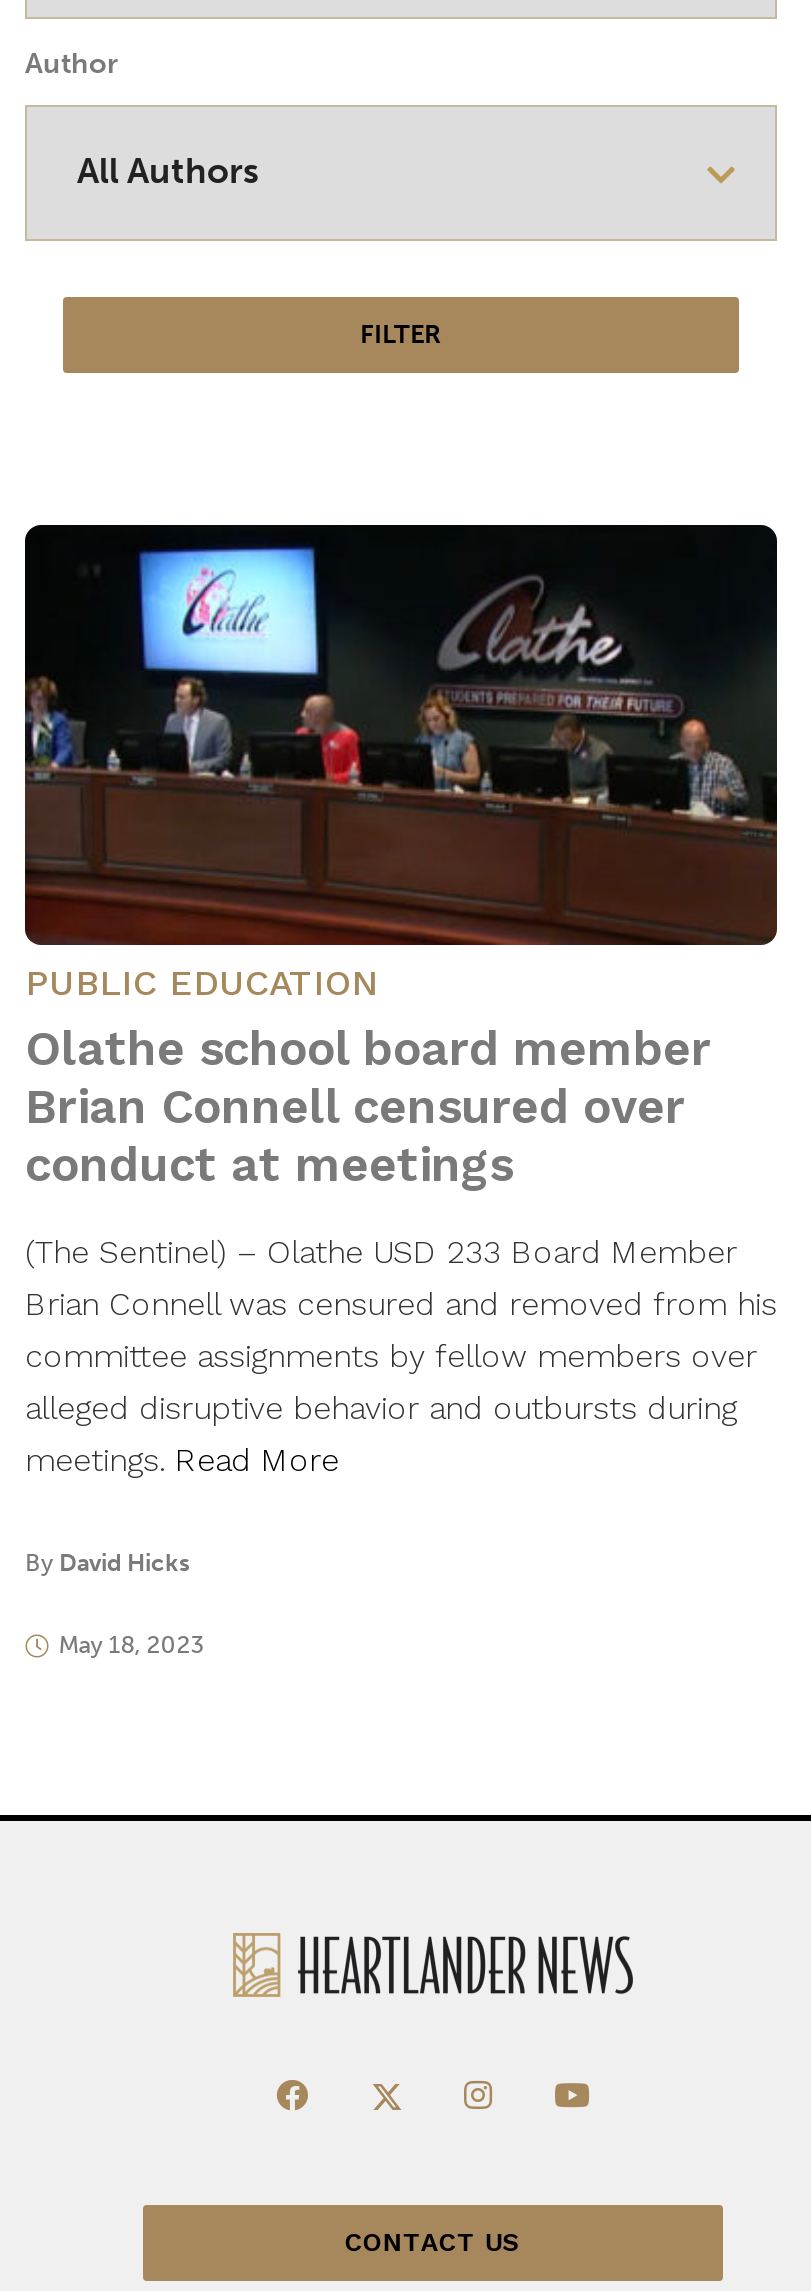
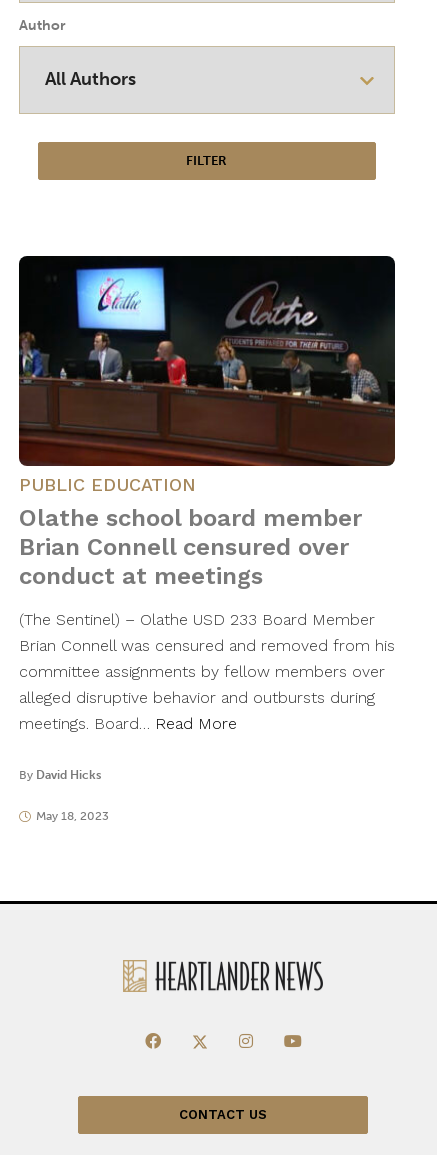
[25,1441,339,1479] meetings. Read More -> [19,714,237,733] meetings. Board… Read More

